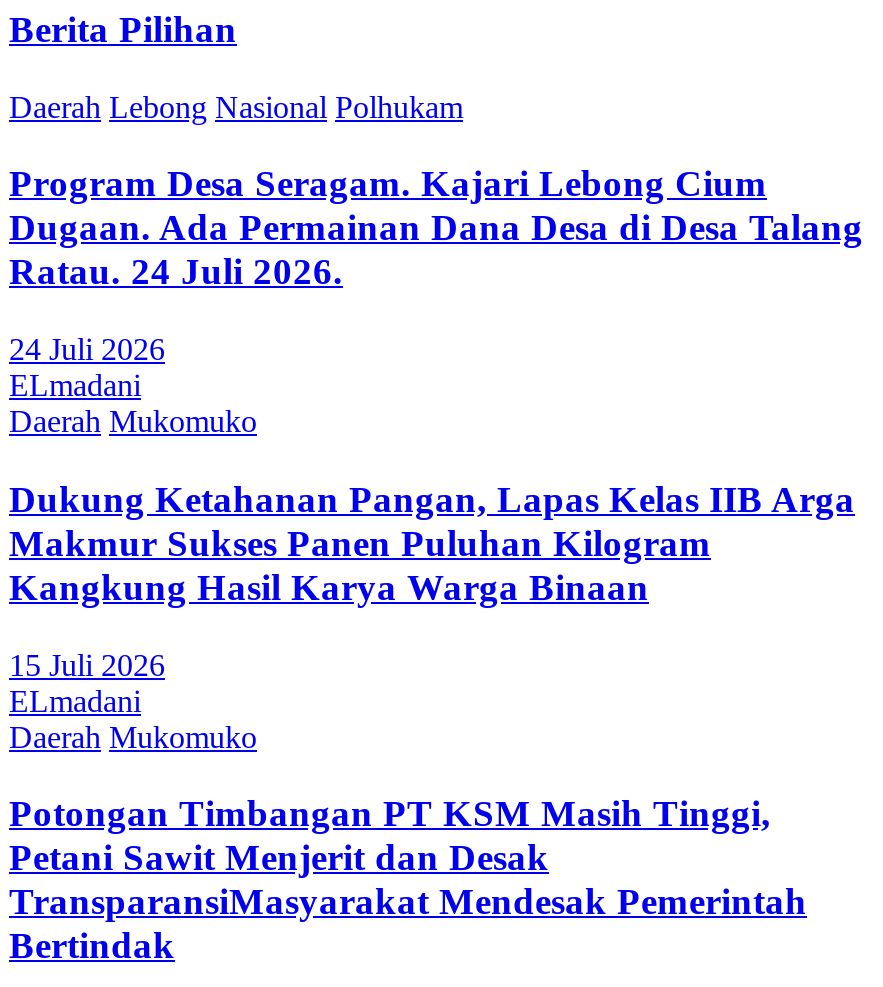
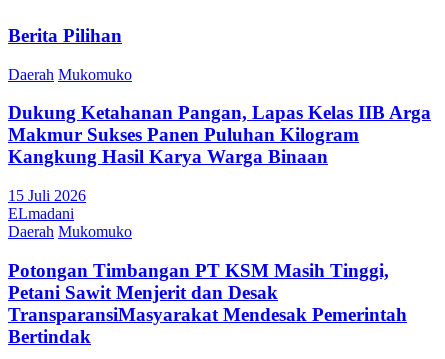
[9,90,863,402] Daerah Lebong Nasional Polhukam | Program Desa Seragam. Kajari Lebong Cium | Dugaan. Ada Permainan Dana Desa di Desa Talang | Ratau. 24 Juli 2026. | 24 Juli 2026 | ELmadani -> none

